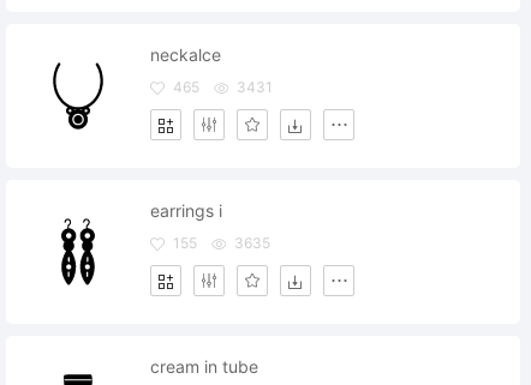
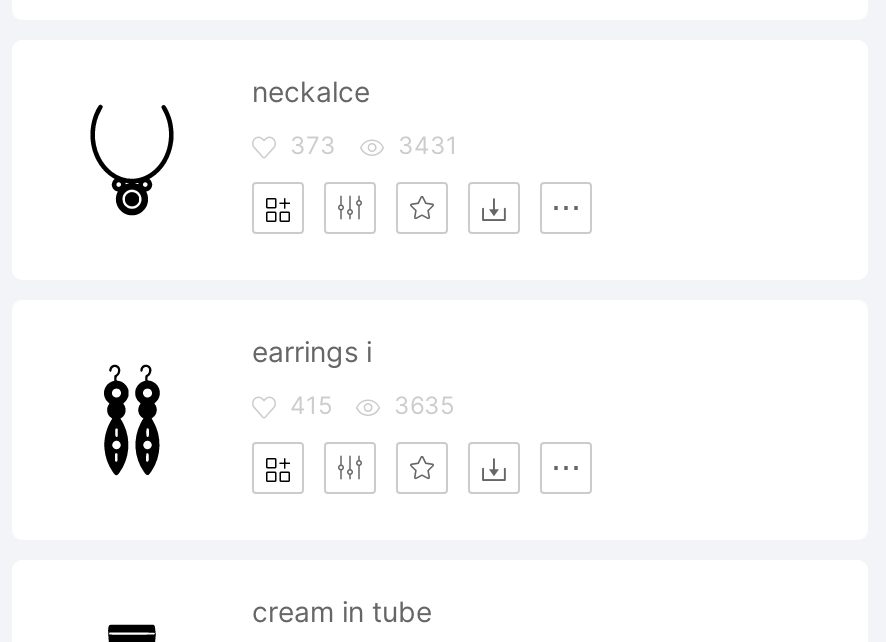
[173,78,199,96] 465 -> [290,130,336,160] 373
[173,234,197,252] 155 -> [290,390,332,420] 415

